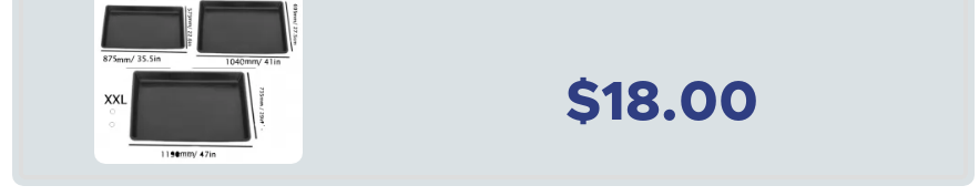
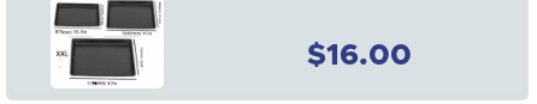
[566,74,759,130] $18.00 -> [307,40,411,70] $16.00

